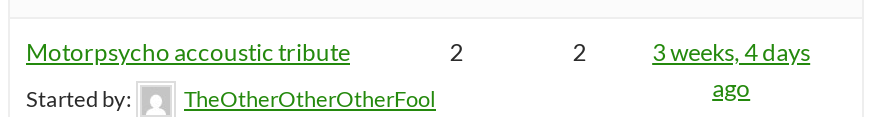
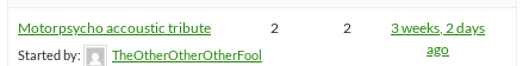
[652,36,810,66] 3 weeks, 4 days -> [391,19,485,36] 3 weeks, 2 days

